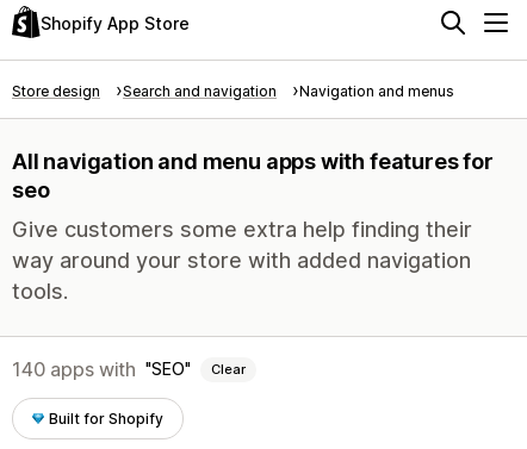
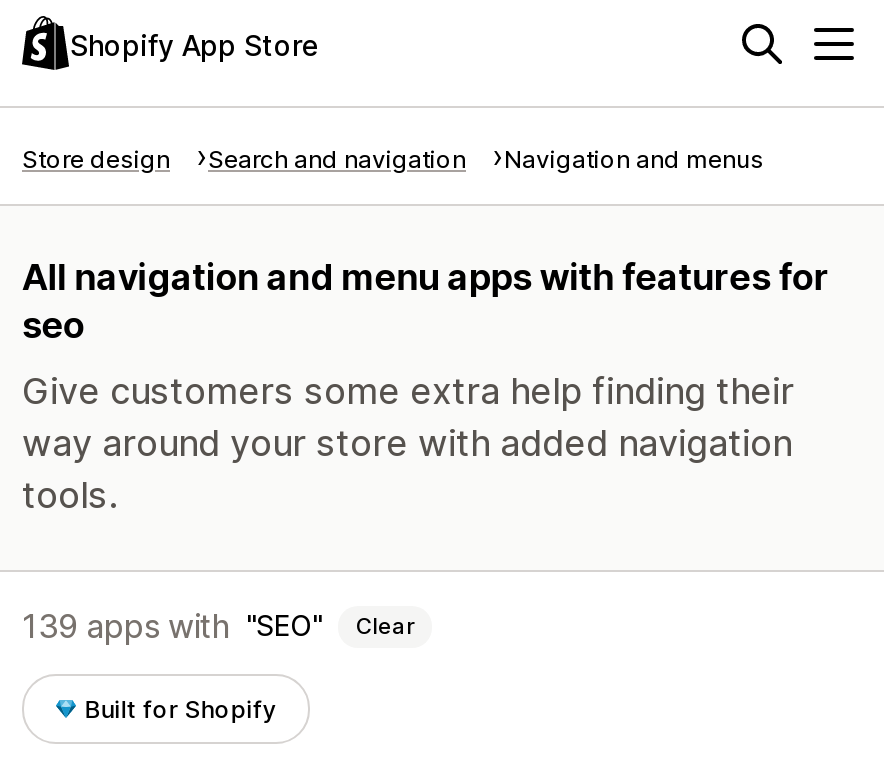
[12,357,246,381] 140 apps with SEO Clear -> [22,606,414,646] 139 apps with SEO Clear

